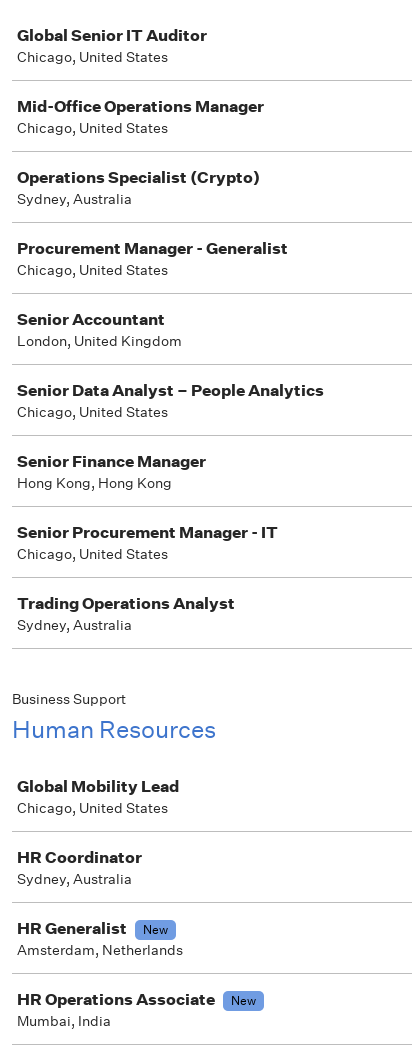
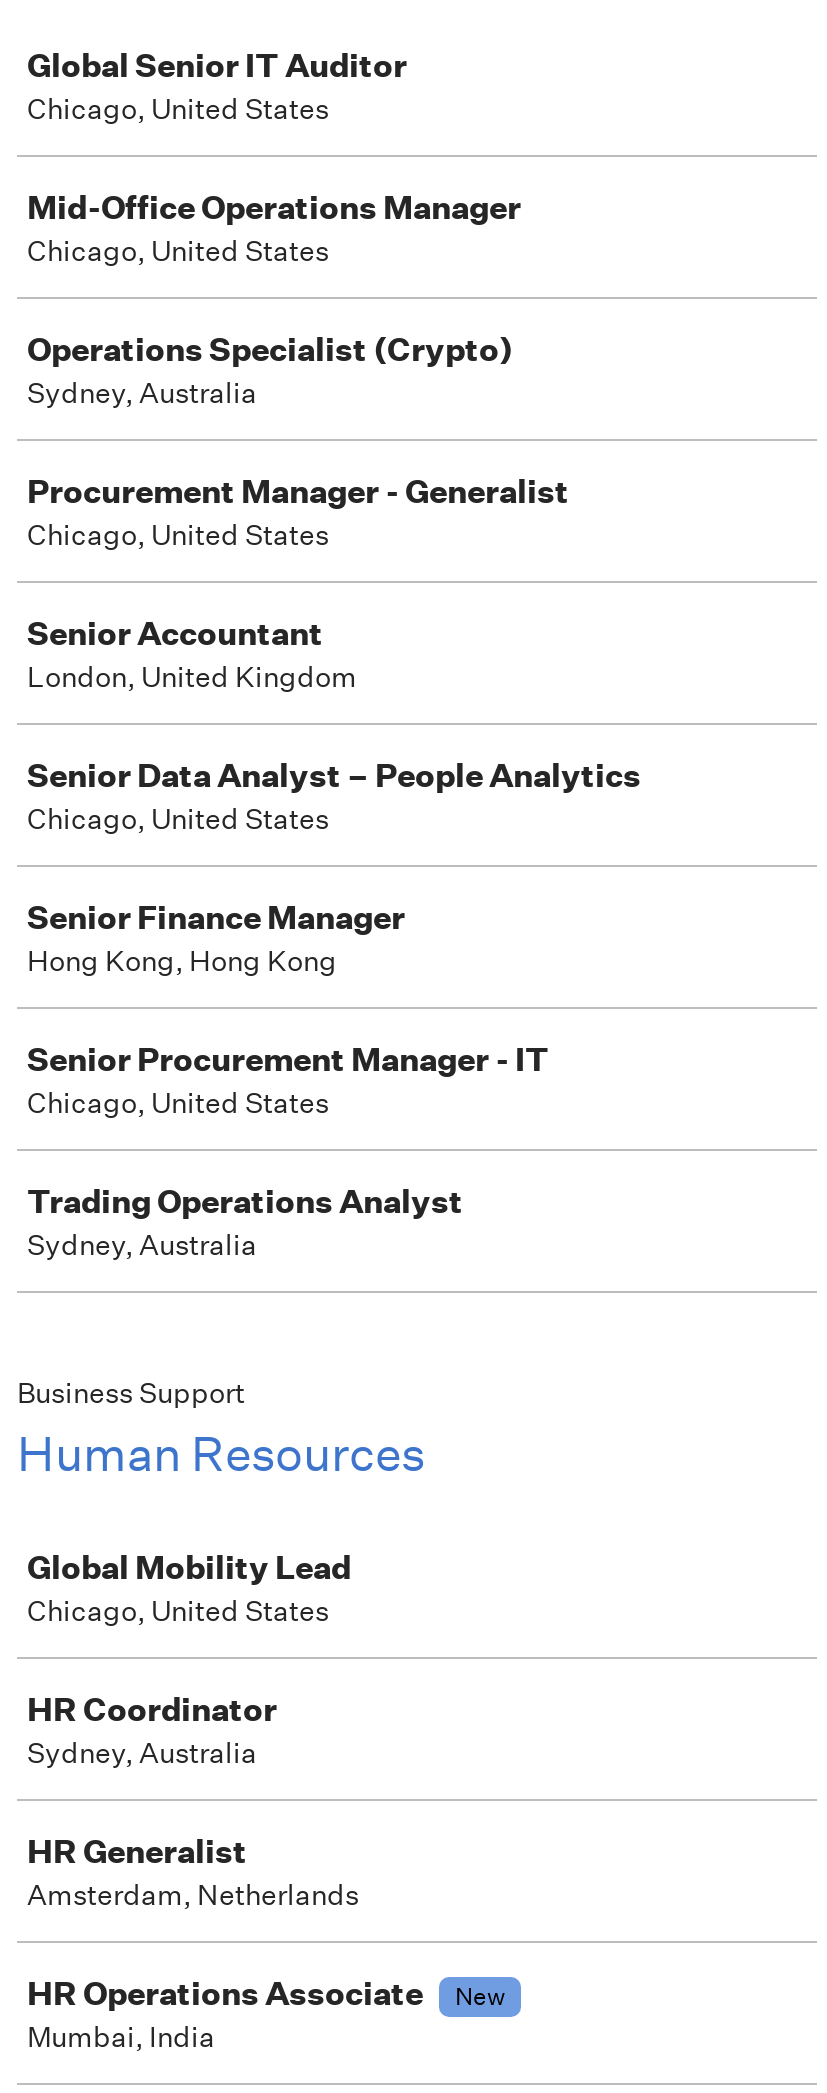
[143,921,168,938] New -> none

